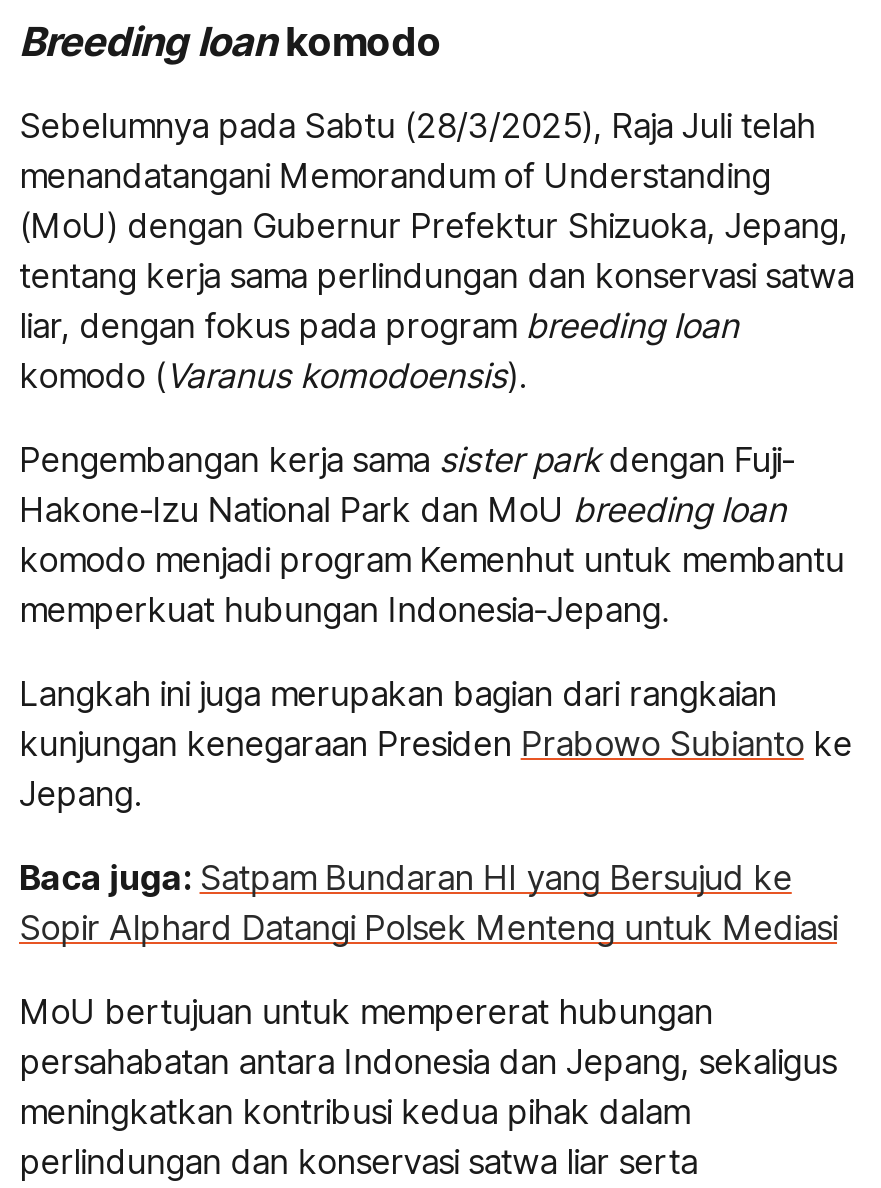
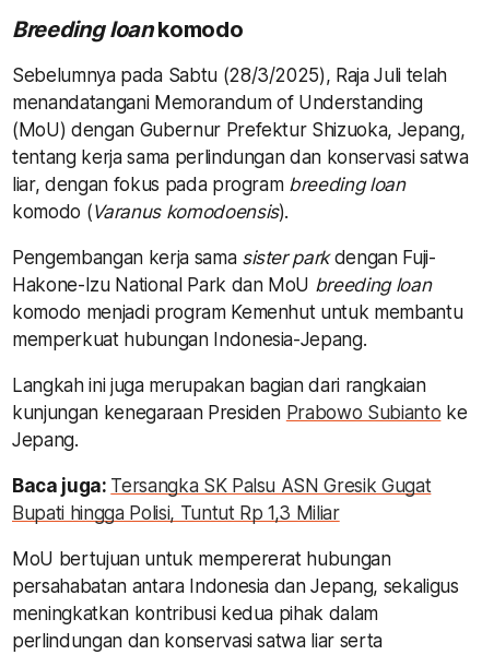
[19,858,837,948] Baca juga: Satpam Bundaran HI yang Bersujud ke | Sopir Alphard Datangi Polsek Menteng untuk Mediasi -> [12,475,431,524] Baca juga: Tersangka SK Palsu ASN Gresik Gugat | Bupati hingga Polisi, Tuntut Rp 1,3 Miliar

